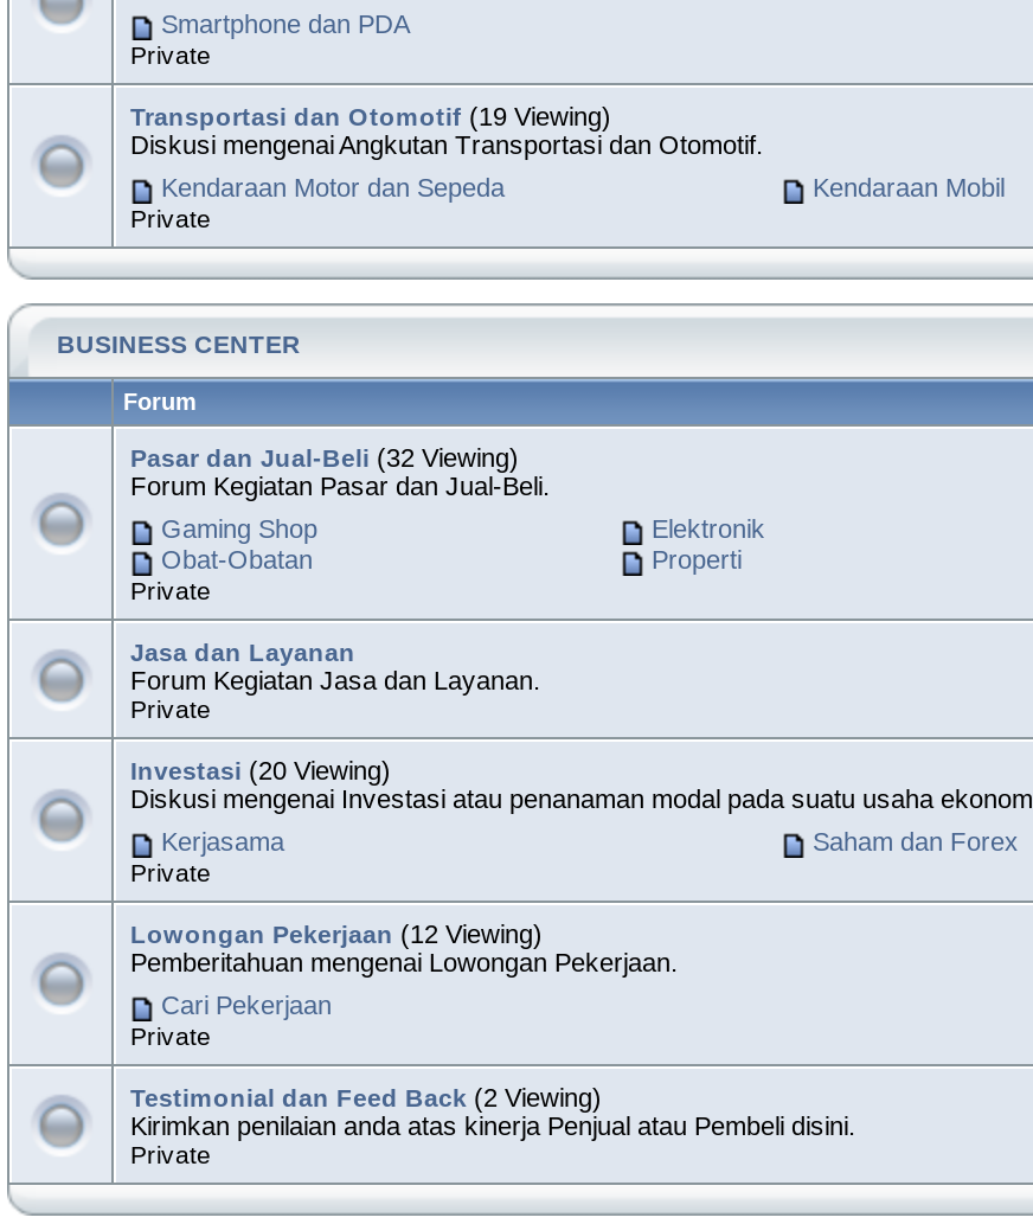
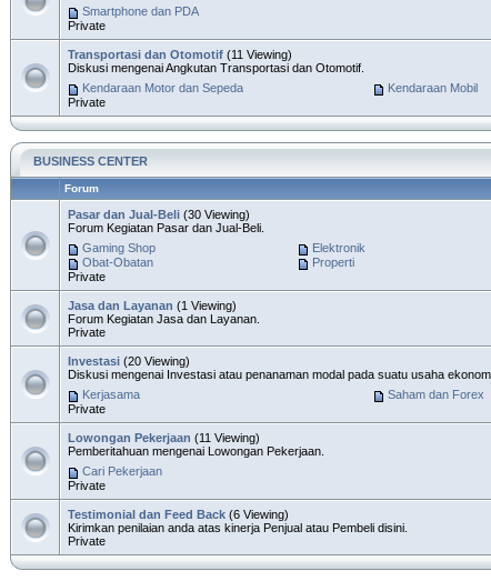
[130,102,611,130] Transportasi dan Otomotif (19 Viewing) -> [68,48,292,61] Transportasi dan Otomotif (11 Viewing)
[130,443,519,472] Pasar dan Jual-Beli (32 Viewing) -> [68,208,250,221] Pasar dan Jual-Beli (30 Viewing)
[130,637,355,666] Jasa dan Layanan -> [68,299,237,312] Jasa dan Layanan (1 Viewing)
[130,919,543,948] Lowongan Pekerjaan (12 Viewing) -> [68,431,260,444] Lowongan Pekerjaan (11 Viewing)
[130,1083,602,1111] Testimonial dan Feed Back (2 Viewing) -> [68,508,289,521] Testimonial dan Feed Back (6 Viewing)

